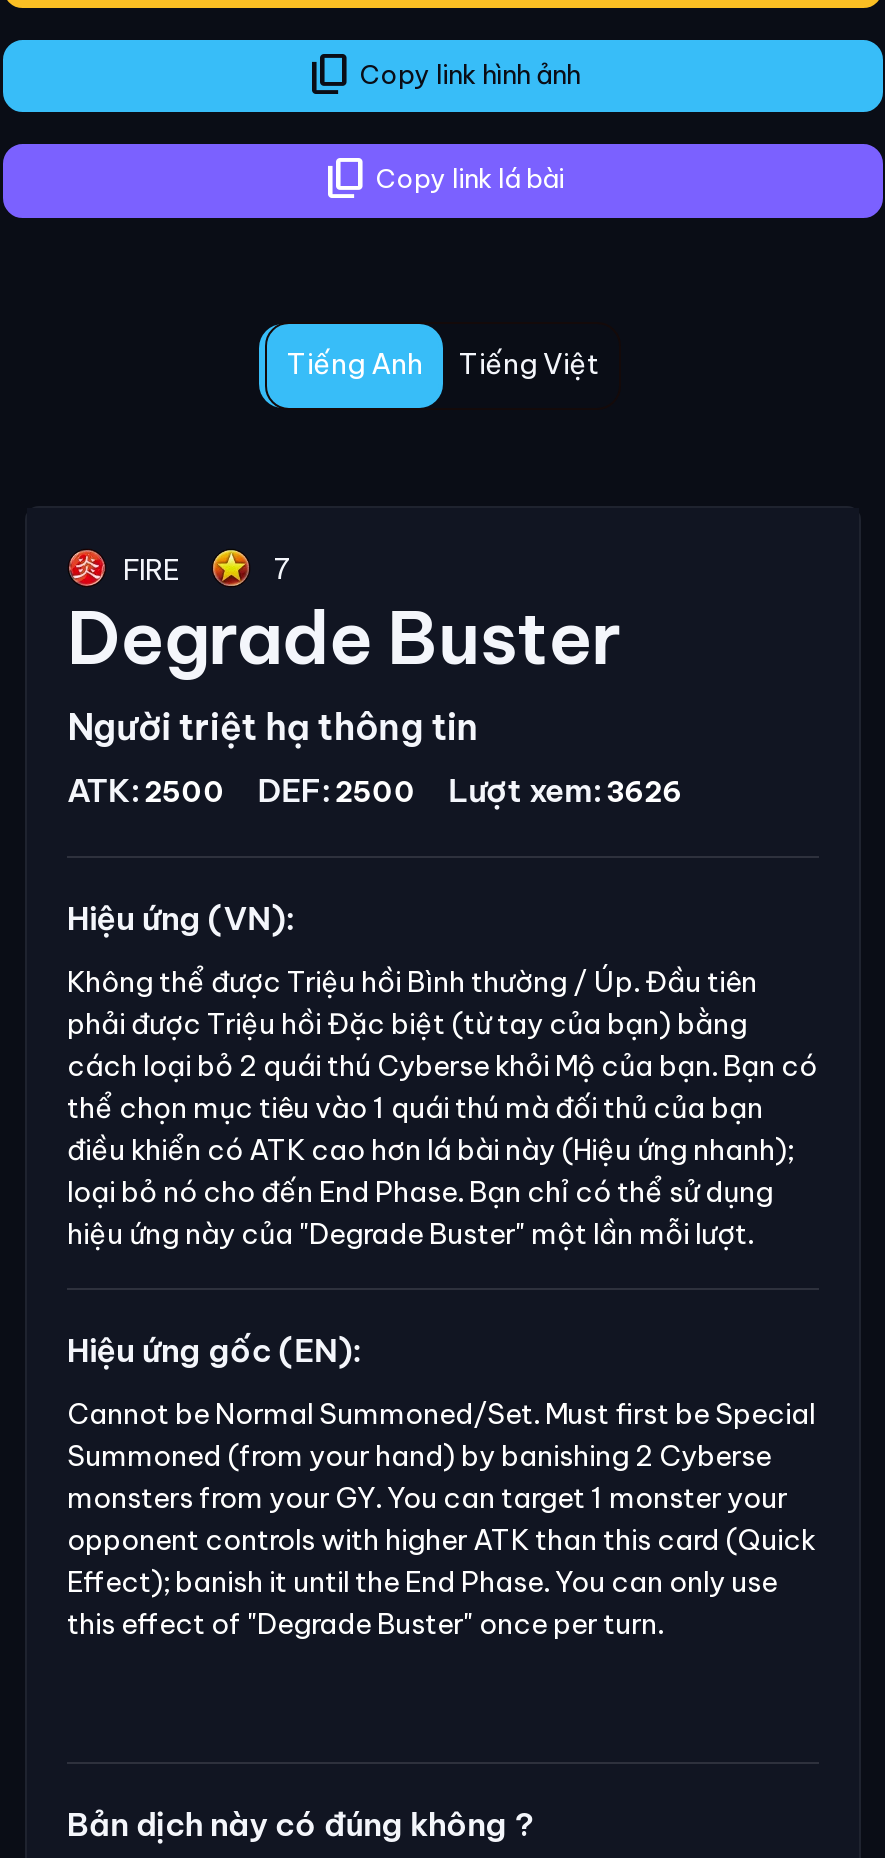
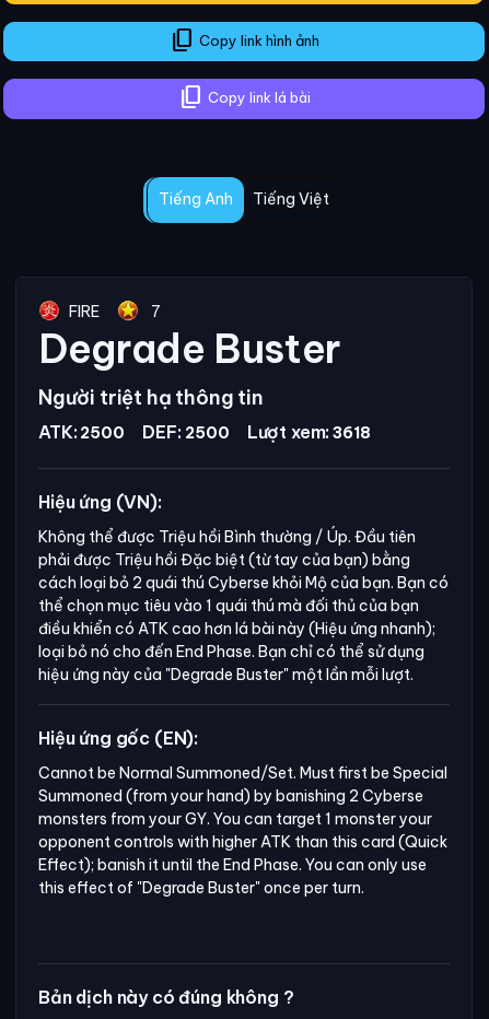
[67,770,682,810] ATK: 2500 DEF: 2500 Lượt xem: 3626 -> [38,421,371,443] ATK: 2500 DEF: 2500 Lượt xem: 3618

